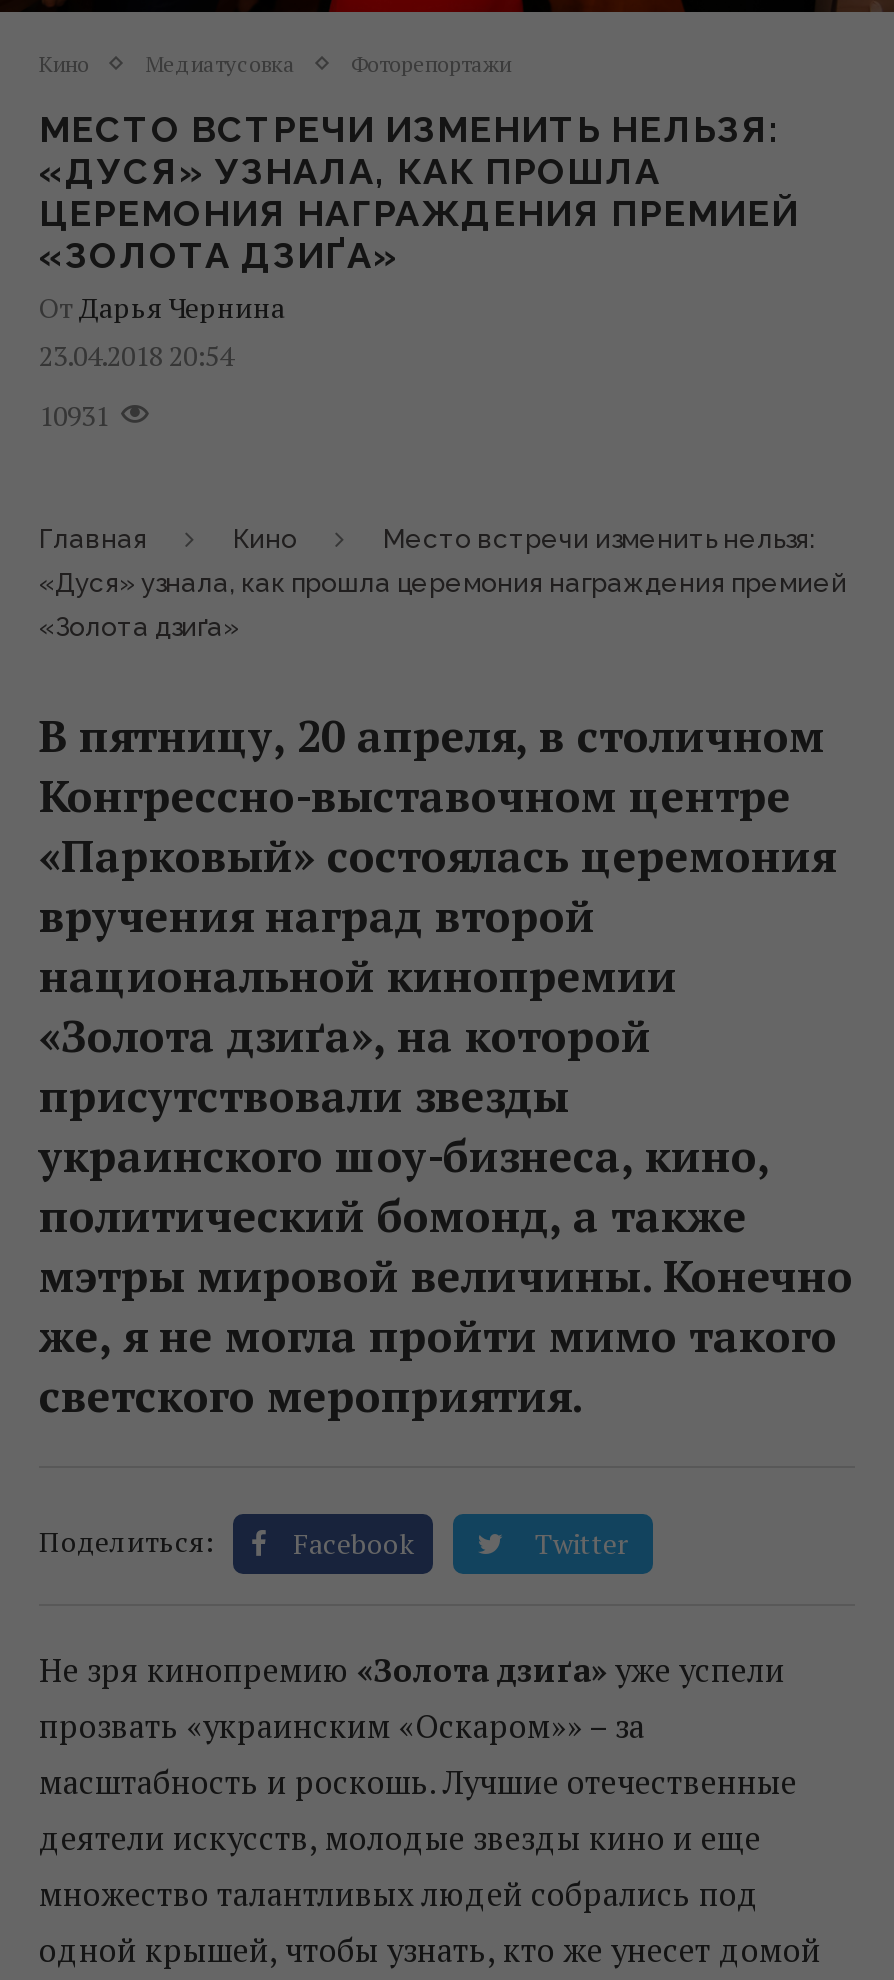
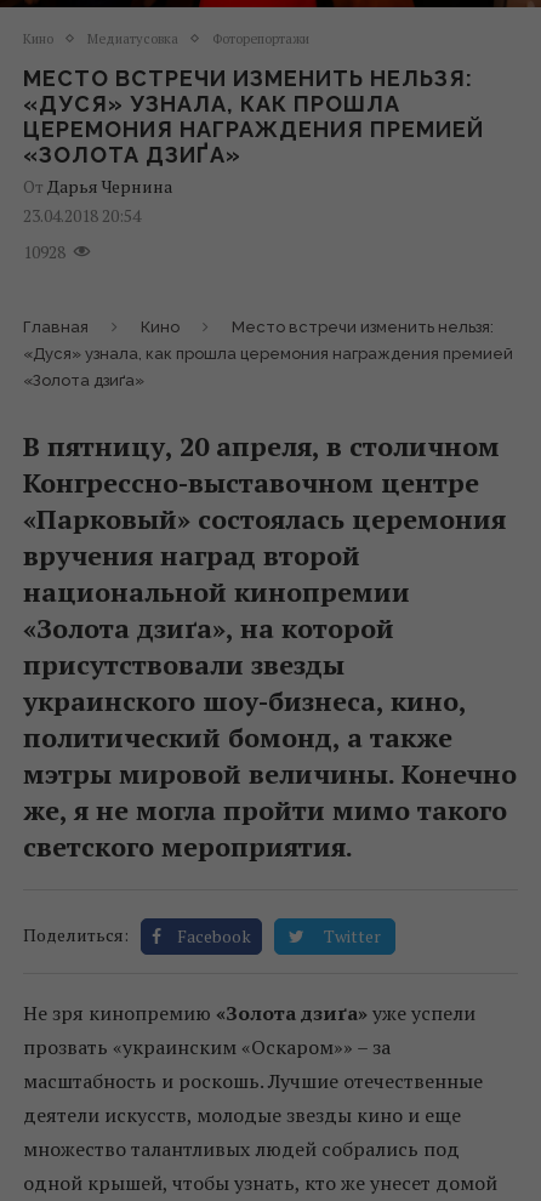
[39,395,109,433] 10931 -> [23,240,66,263] 10928

